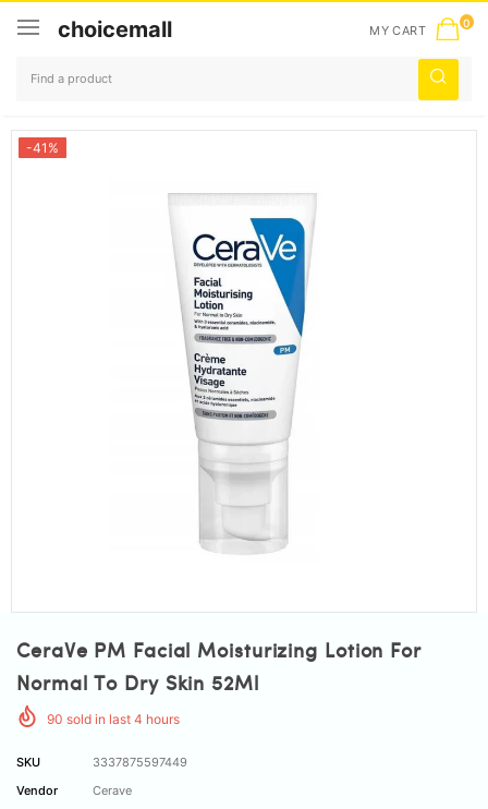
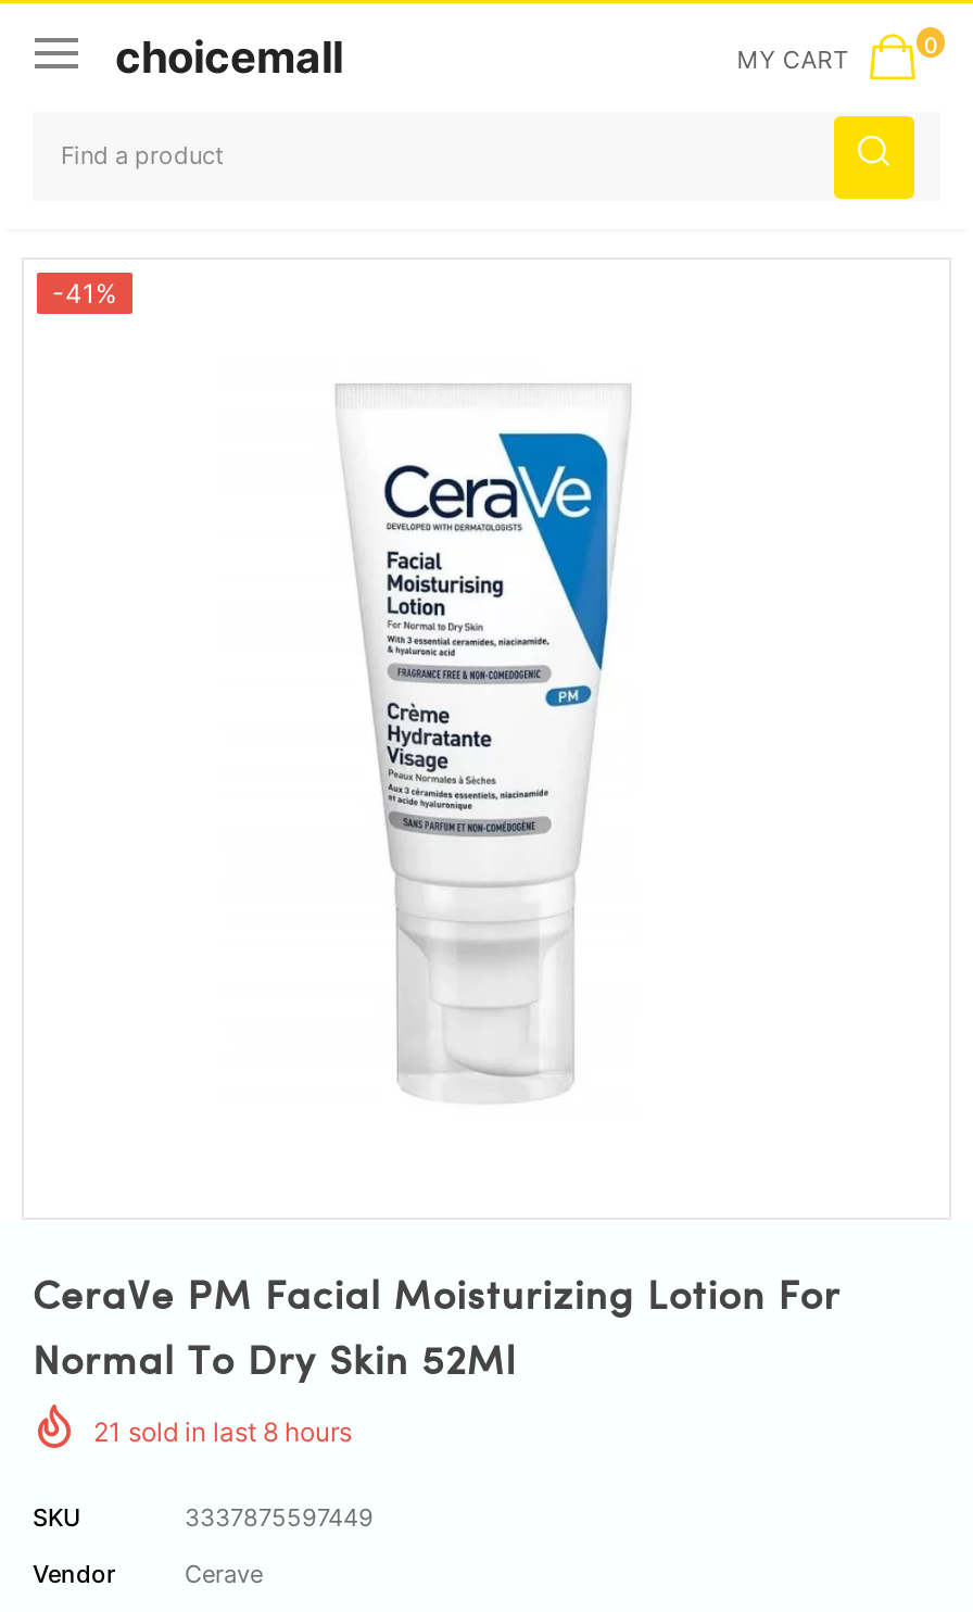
[47,711,180,727] 90 sold in last 4 hours -> [93,1415,352,1448] 21 sold in last 8 hours

